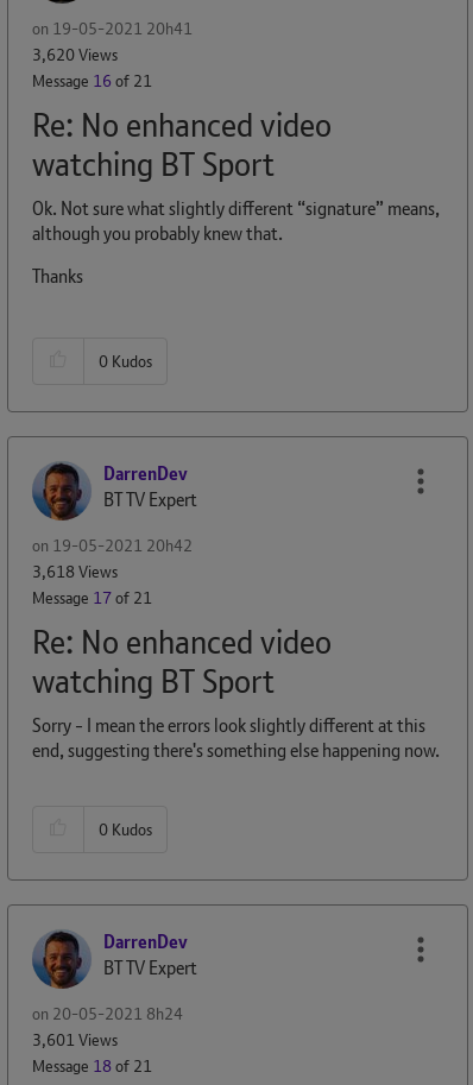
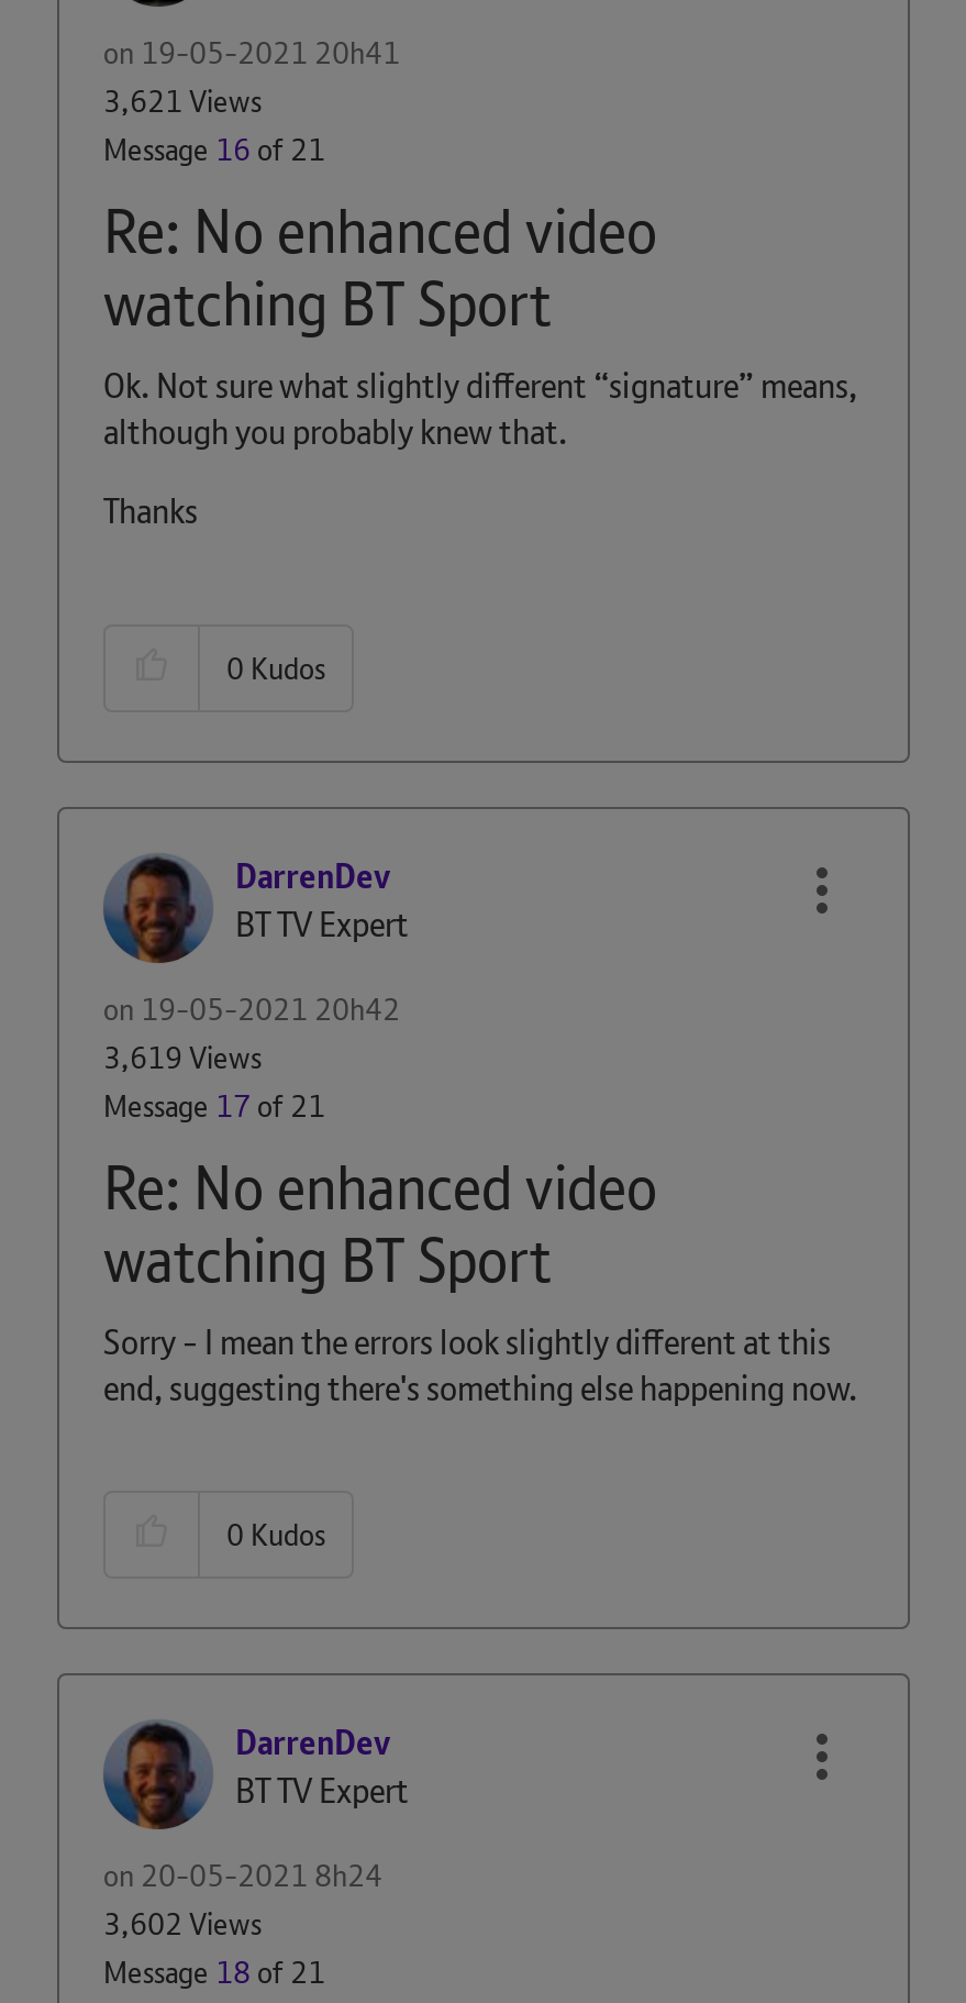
[32,44,118,65] 3,620 Views -> [103,81,262,121] 3,621 Views
[32,561,118,582] 3,618 Views -> [103,1038,262,1077] 3,619 Views
[32,1029,118,1051] 3,601 Views -> [103,1904,262,1944] 3,602 Views

